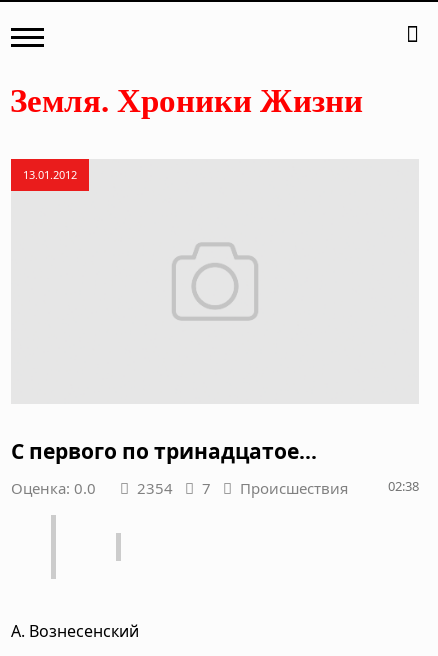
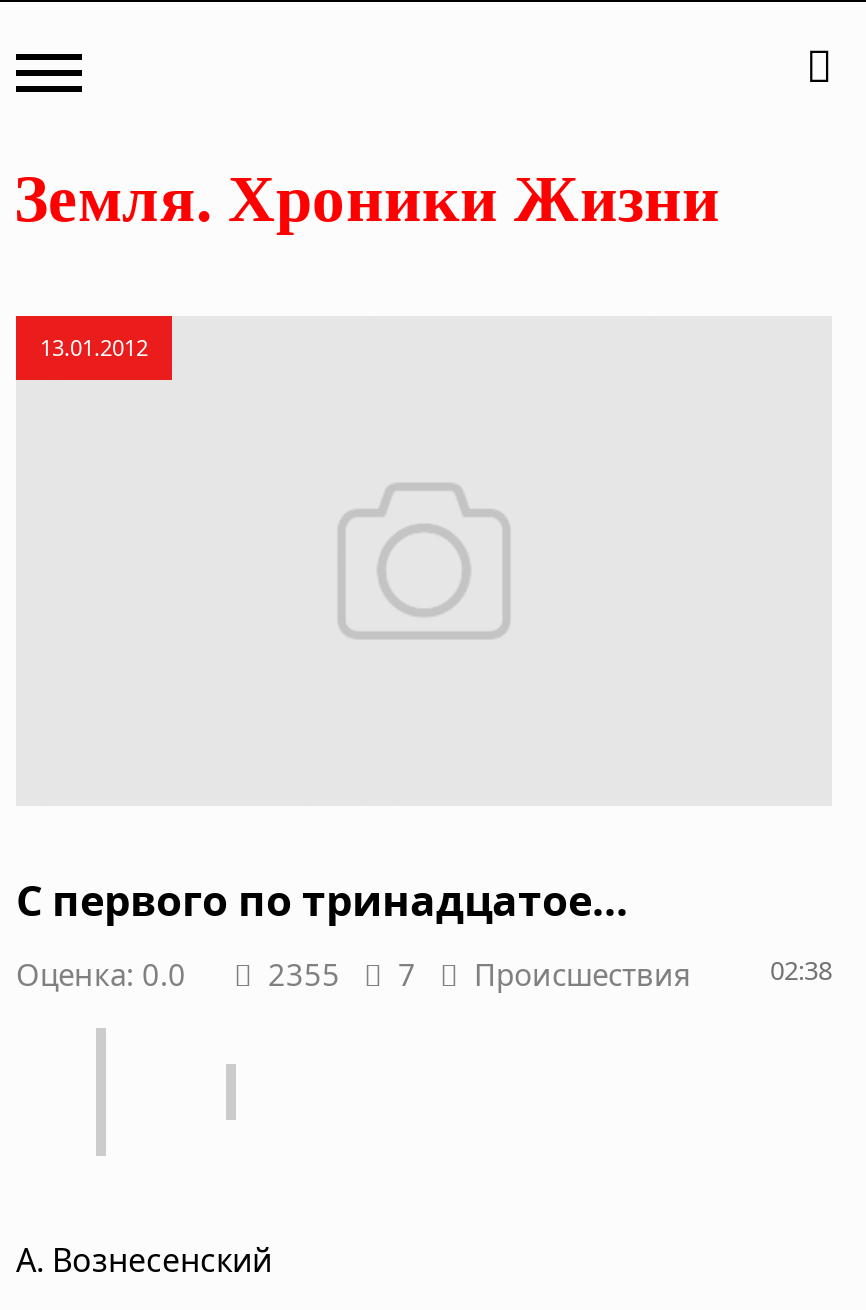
[11,478,348,498] Оценка: 0.0 2354 7 Происшествия -> [16,954,690,994] Оценка: 0.0 2355 7 Происшествия

